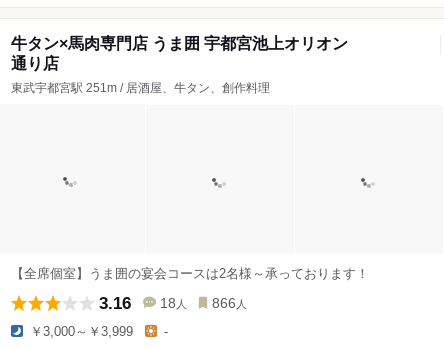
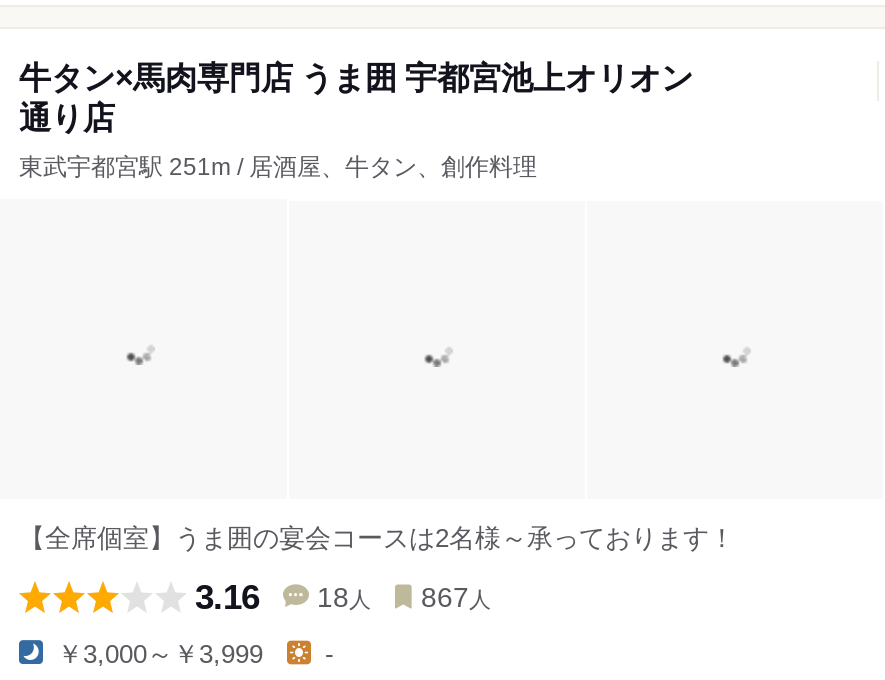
[99,293,247,313] 3.16 18人 866人 -> [195,578,491,618] 3.16 18人 867人

